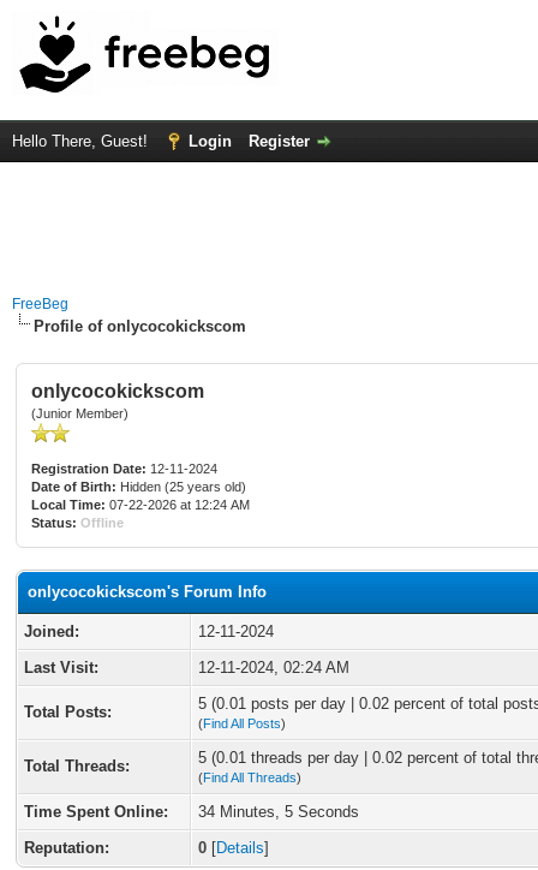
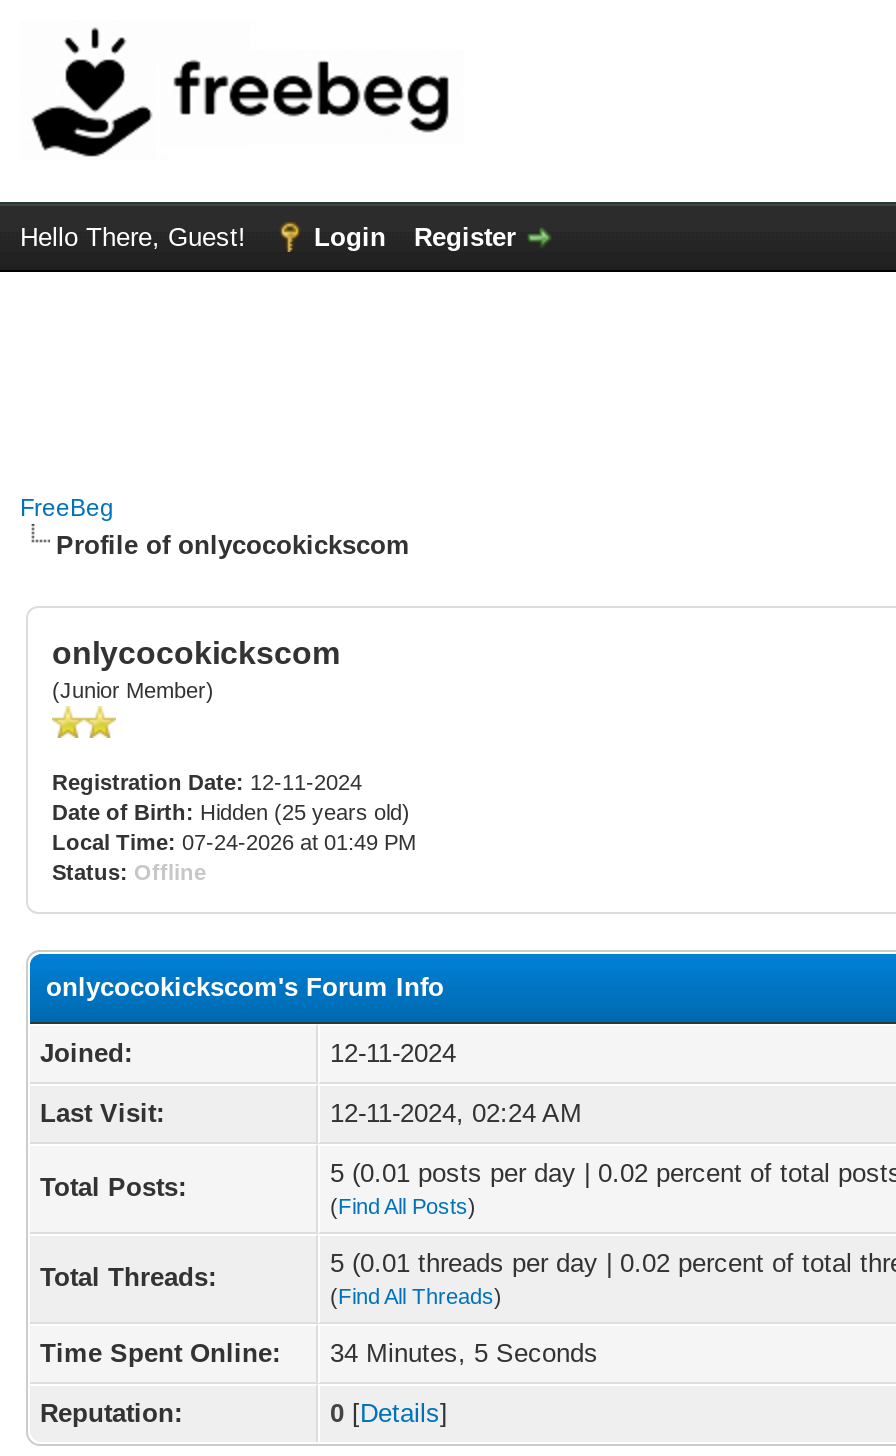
[31,497,250,512] Local Time: 07-22-2026 at 12:24 AM -> [52,830,416,854] Local Time: 07-24-2026 at 01:49 PM

